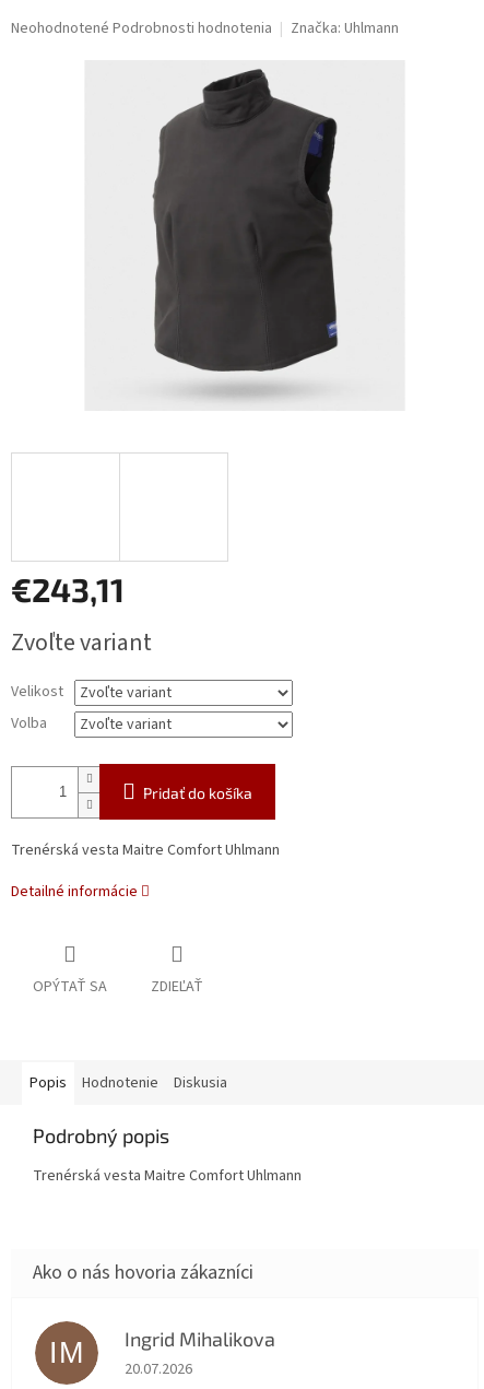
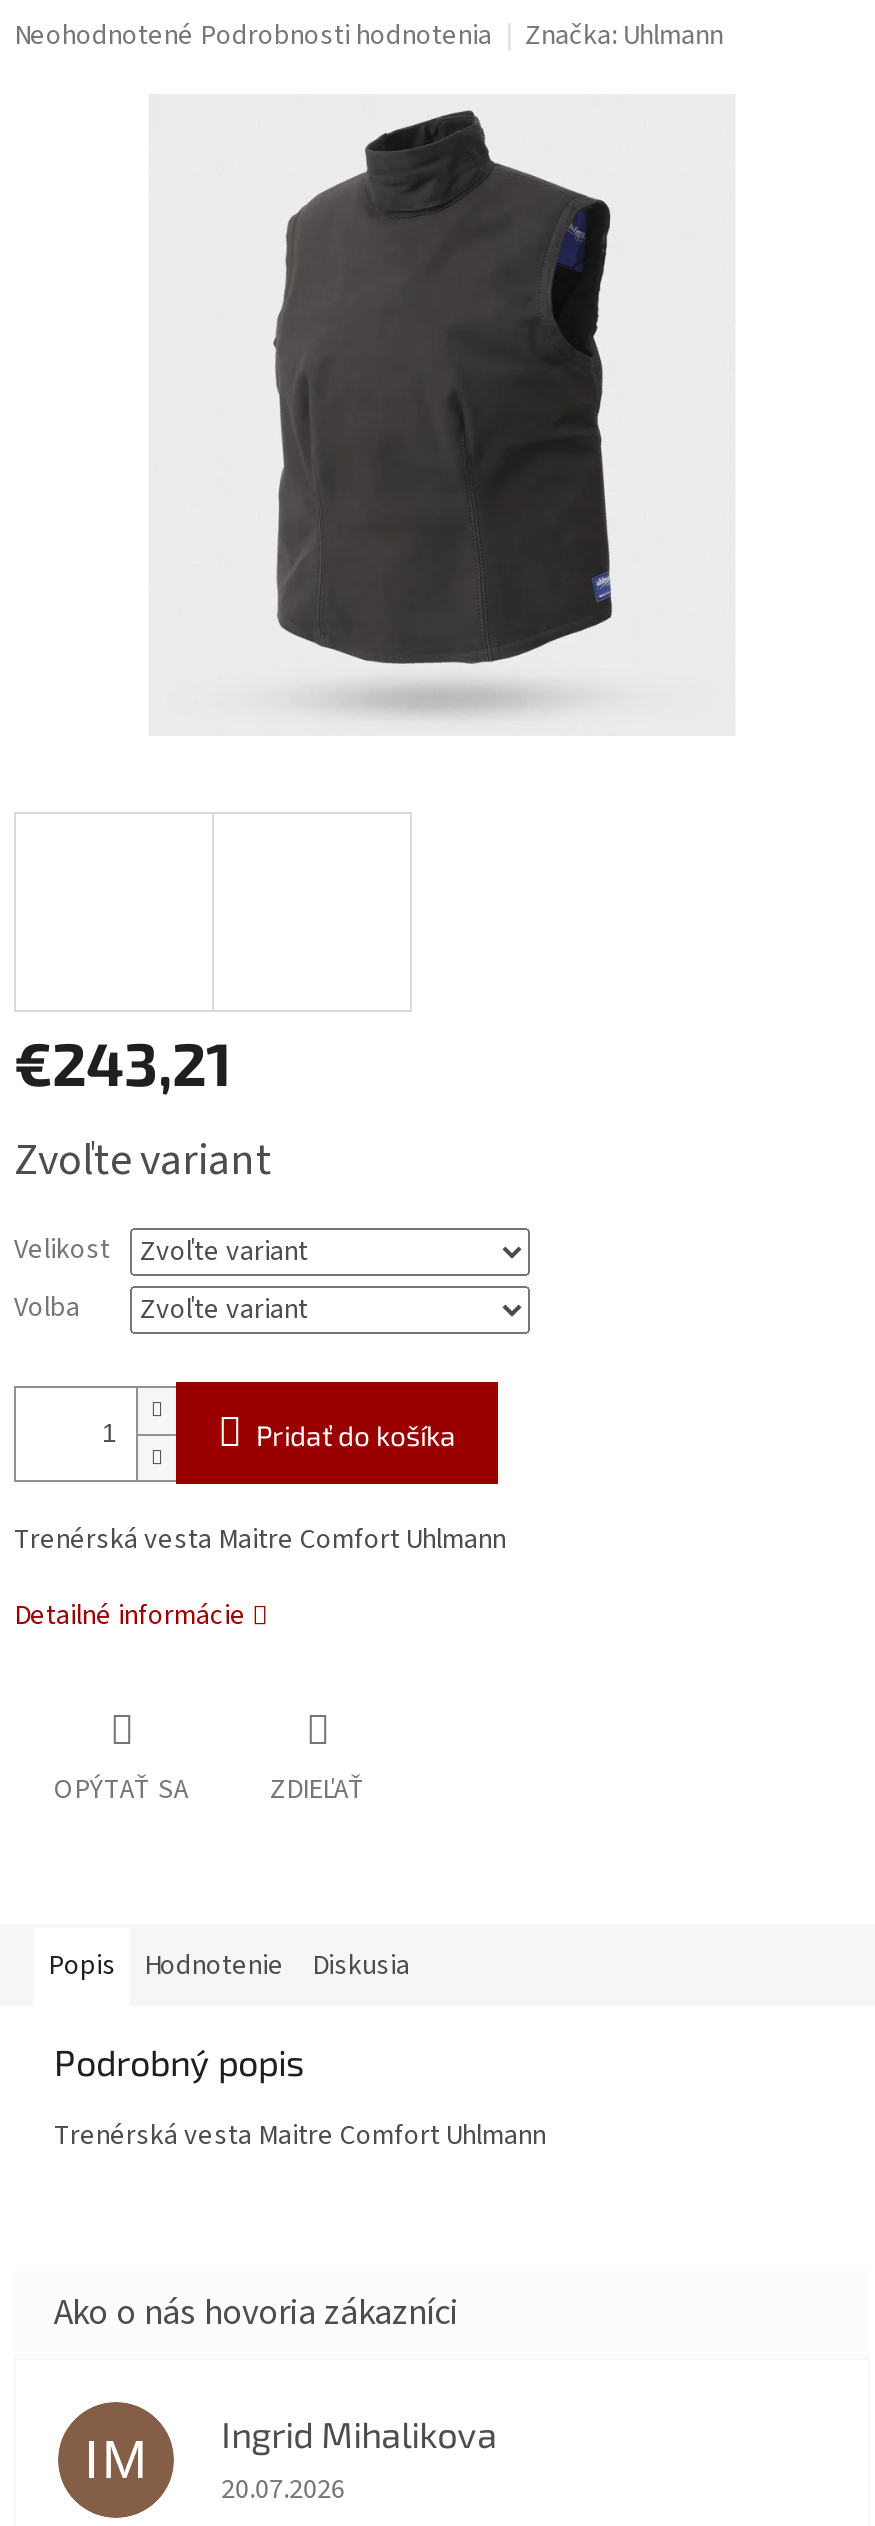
[11,570,125,609] €243,11 -> [14,1027,232,1099] €243,21

